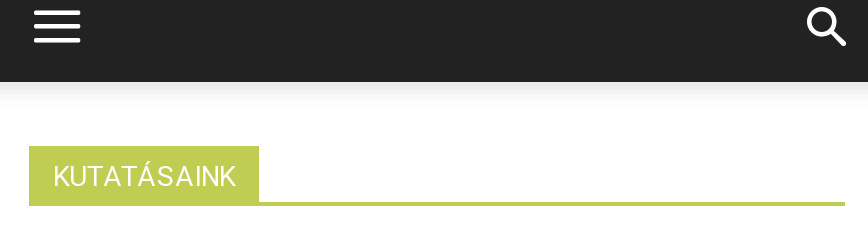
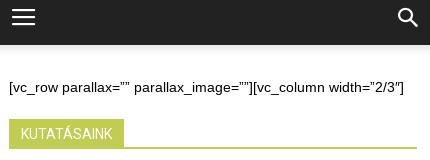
none -> [9,79,404,95] [vc_row parallax=”” parallax_image=””][vc_column width=”2/3″]

